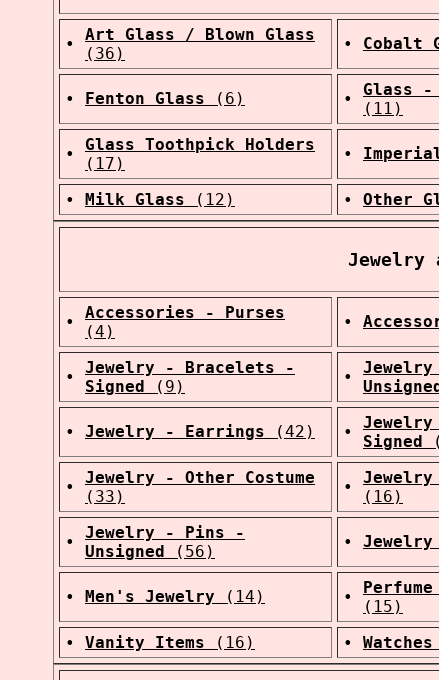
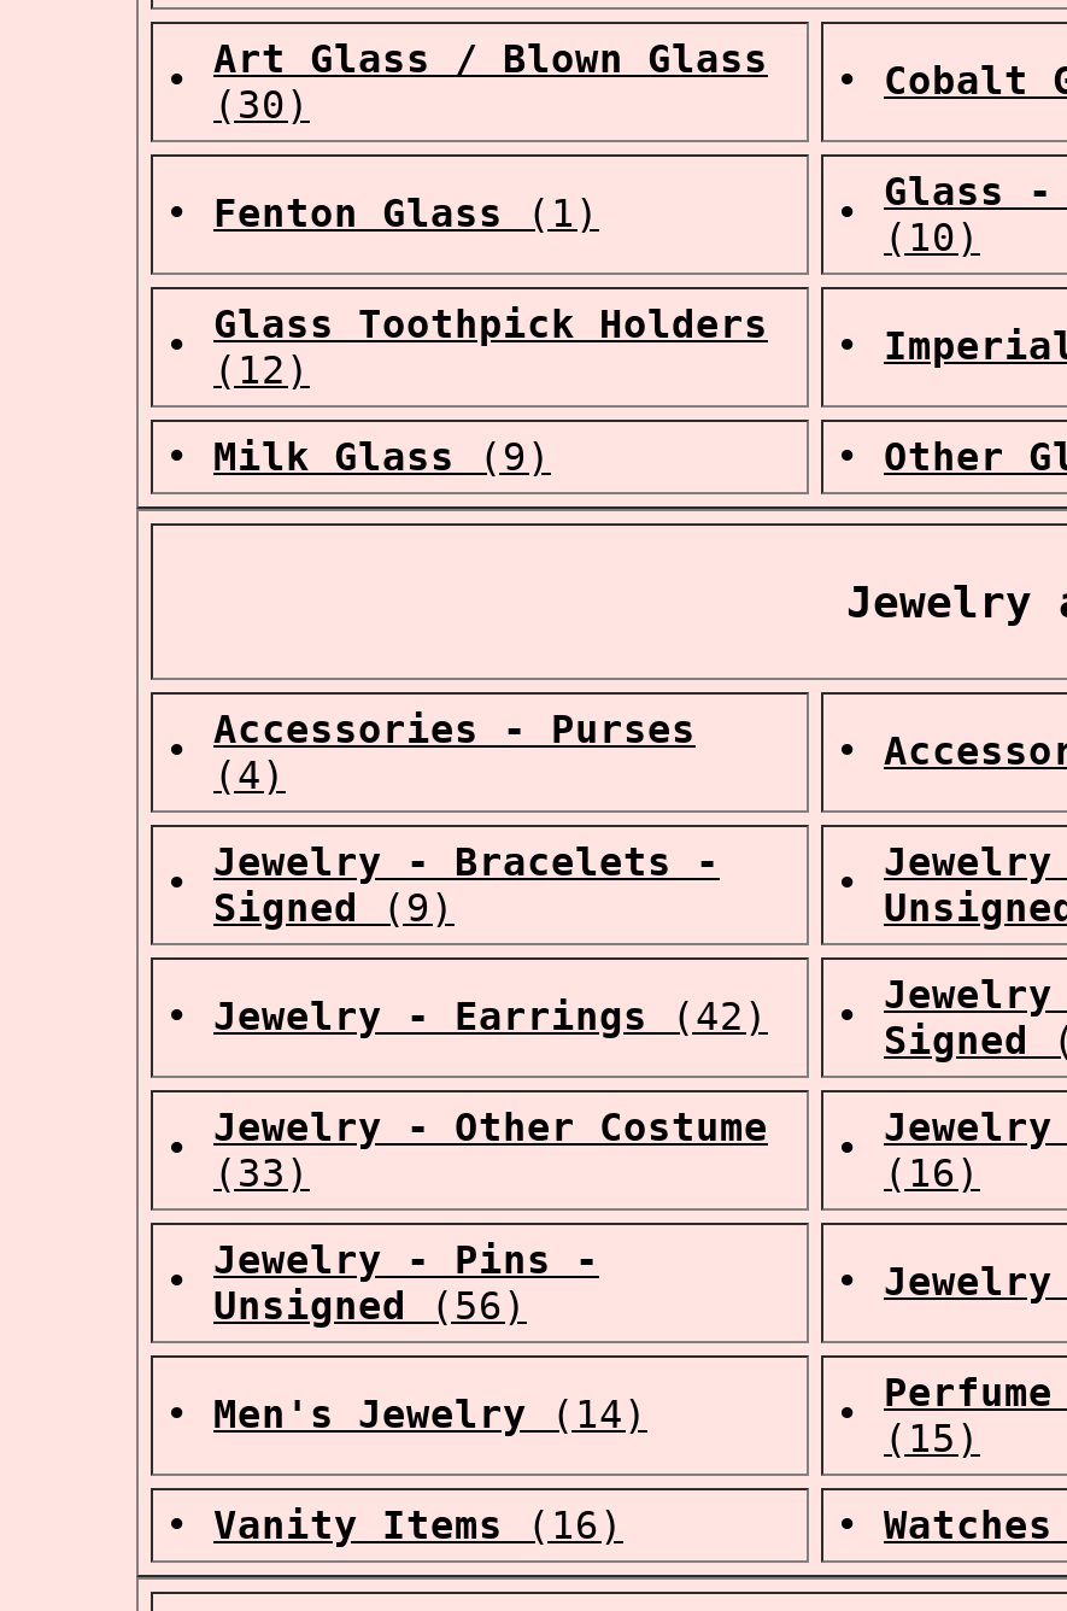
[85,44,125,63] (36) -> [213,82,310,128] (30)
[65,89,245,108] • Fenton Glass (6) -> [165,191,599,236] • Fenton Glass (1)
[363,99,403,118] (11) -> [884,215,980,260] (10)
[85,154,125,173] (17) -> [213,347,310,393] (12)
[65,190,235,209] • Milk Glass (12) -> [165,434,551,480] • Milk Glass (9)

